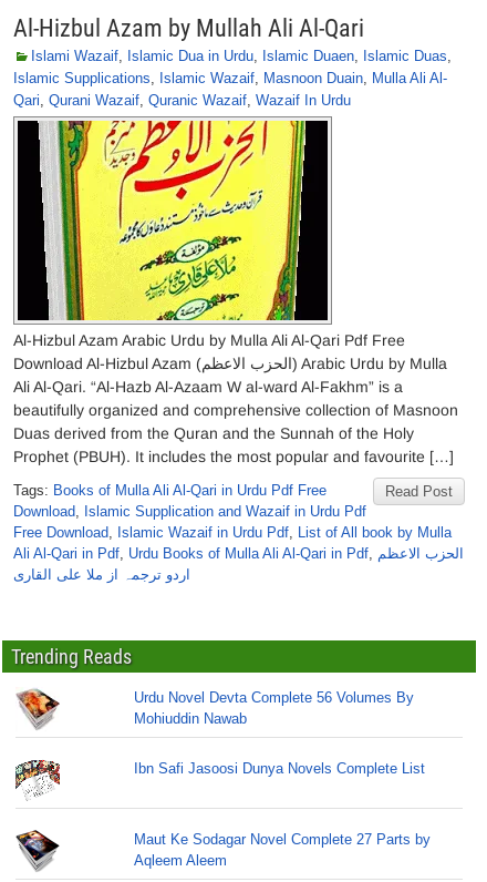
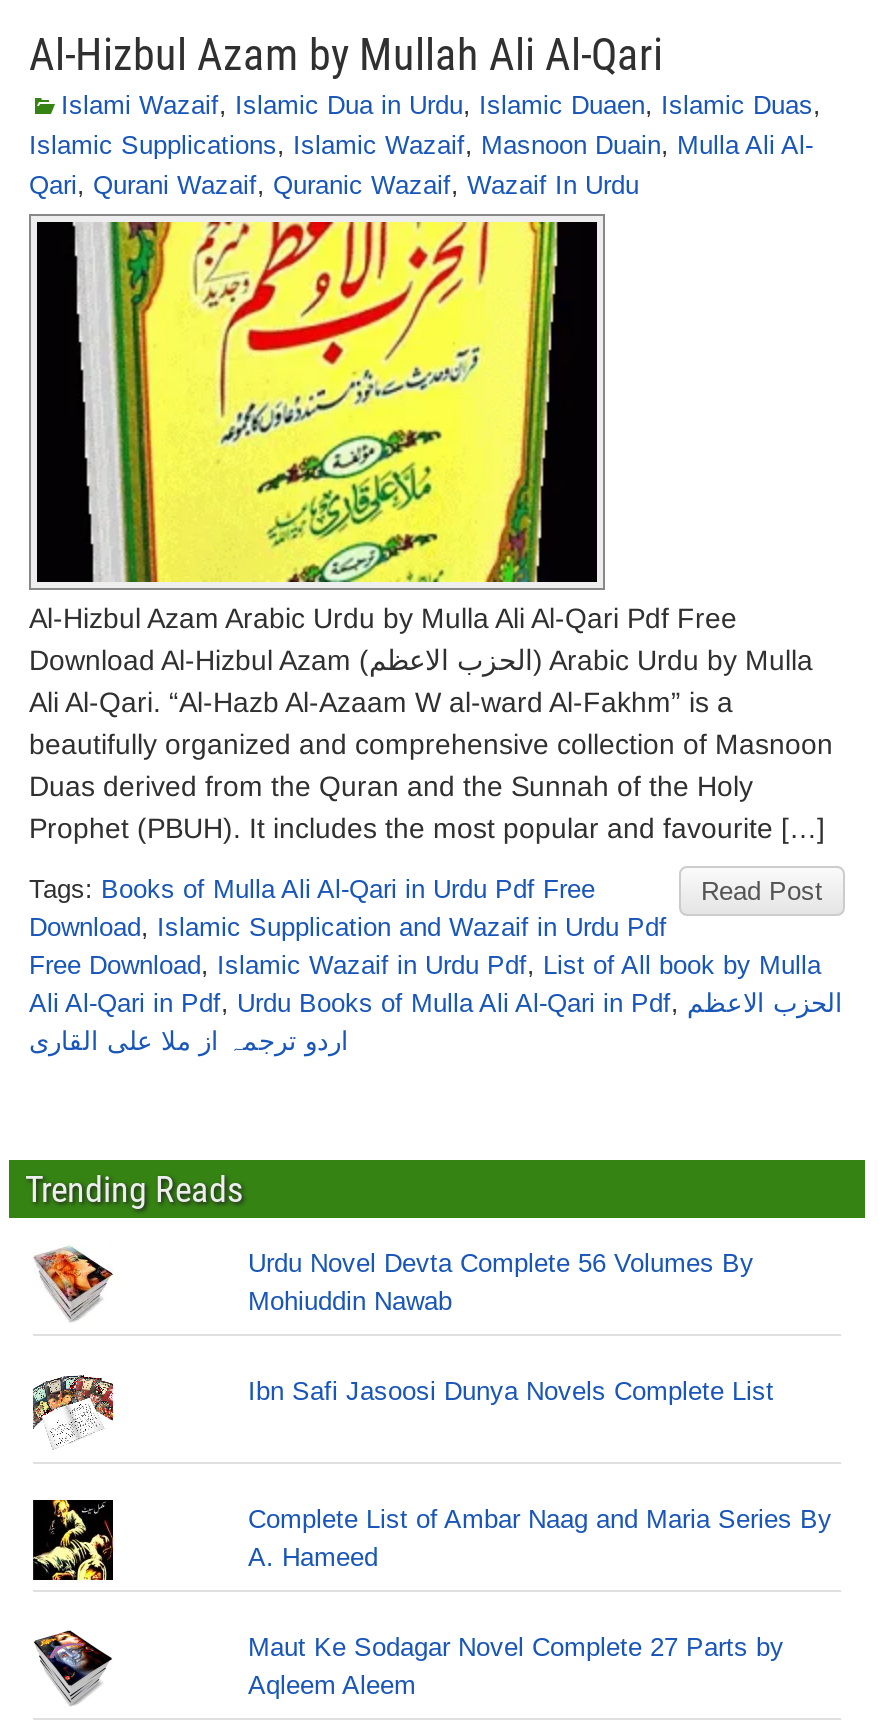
none -> [31,1498,115,1582] [image]
none -> [248,1504,832,1572] Complete List of Ambar Naag and Maria Series By | A. Hameed

